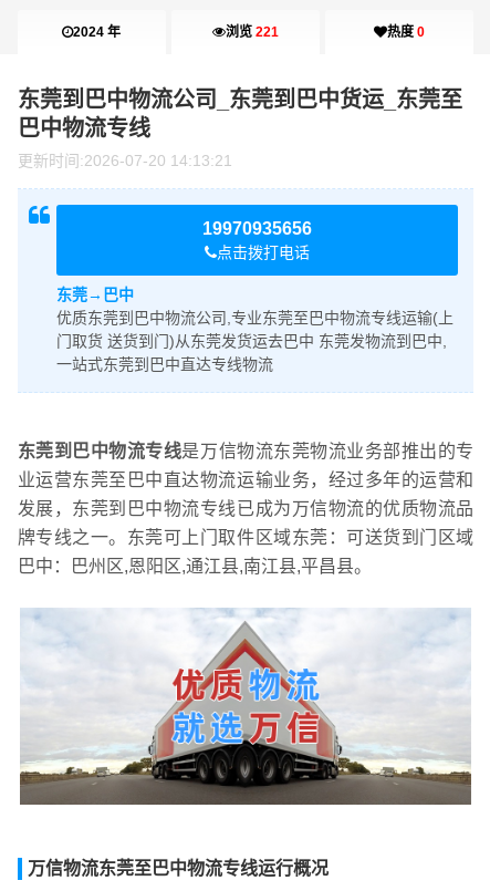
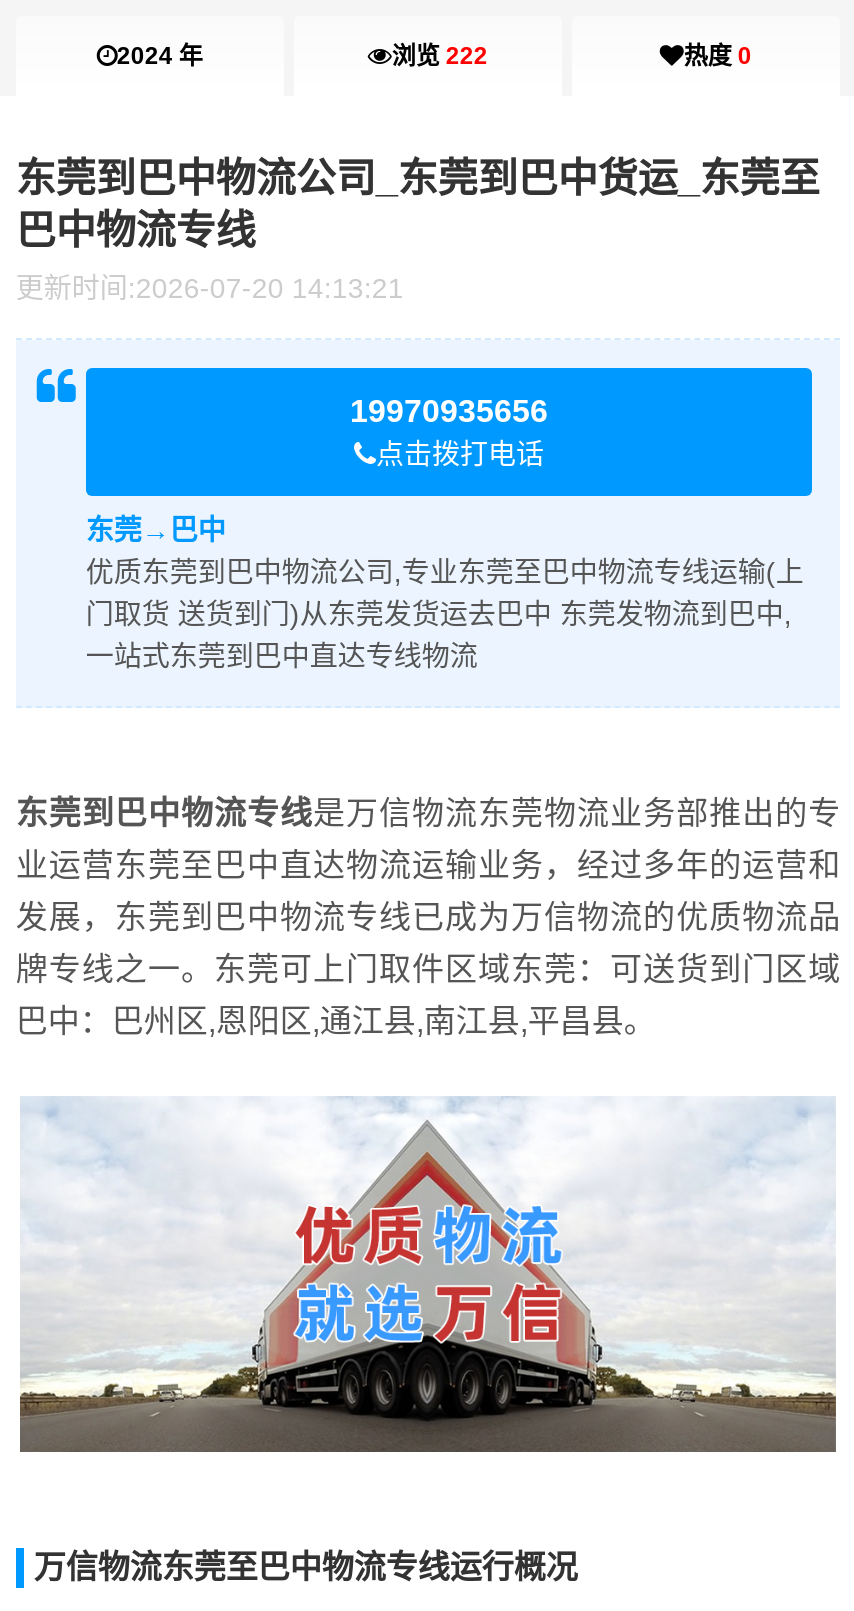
[226,24,279,40] 浏览221 -> [392,42,488,70] 浏览222

